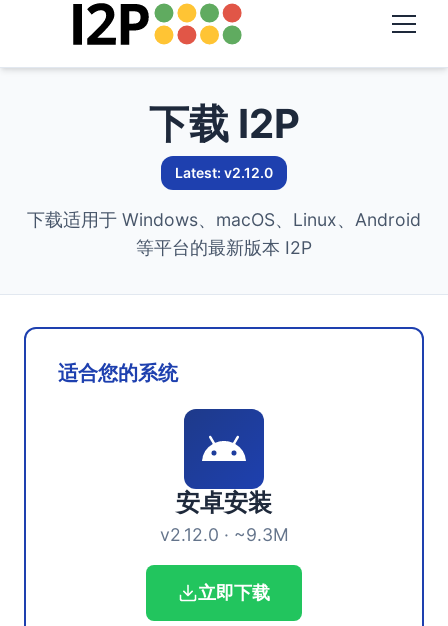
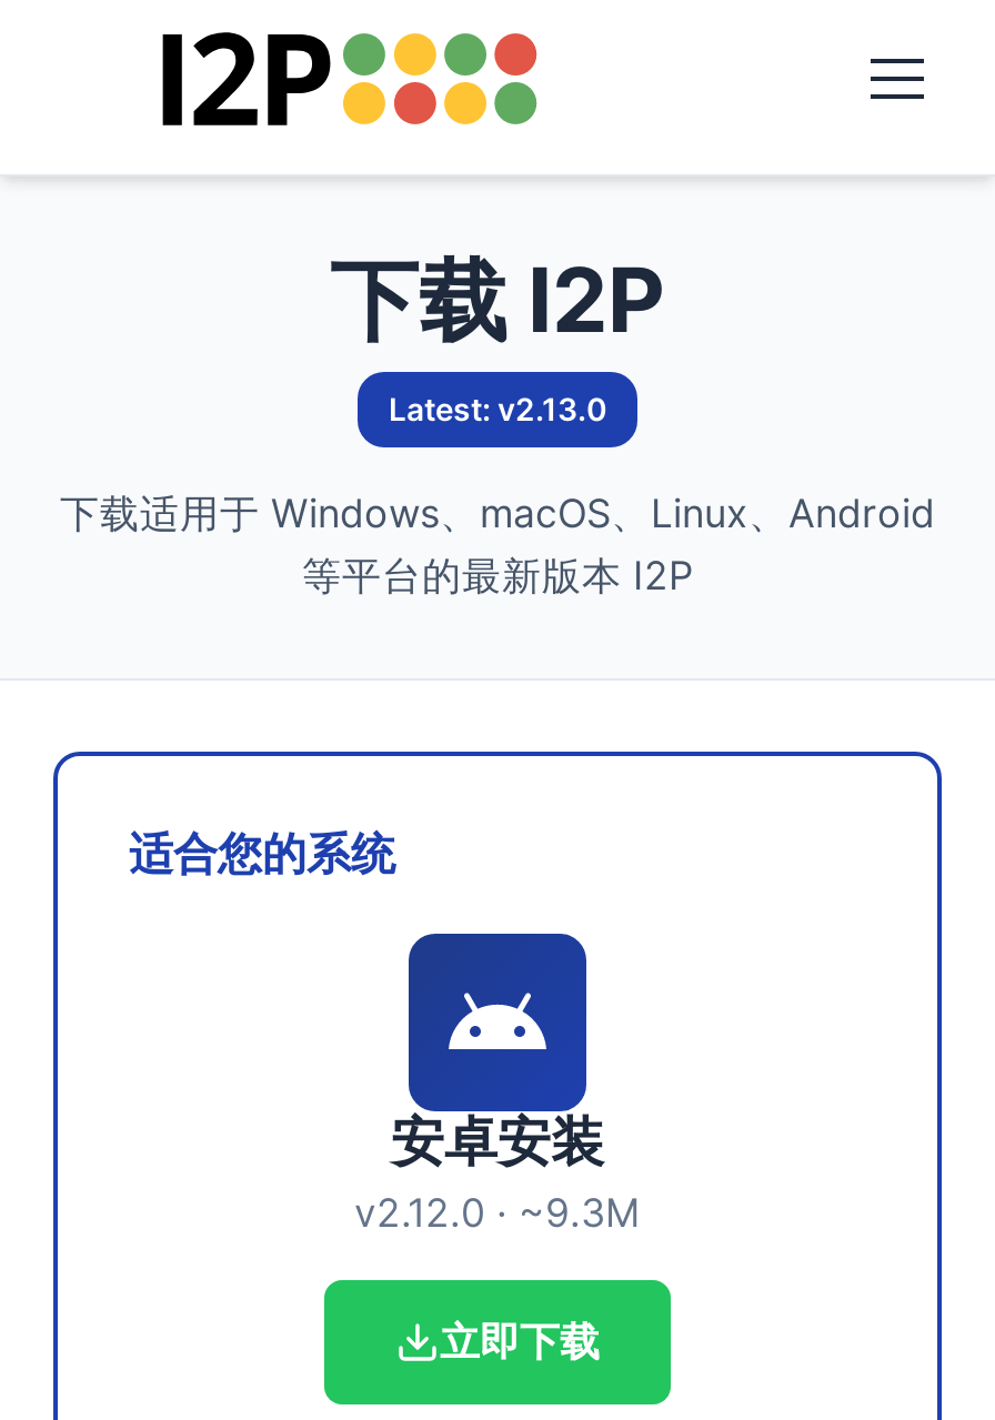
[175,164,273,181] Latest: v2.12.0 -> [389,390,606,427] Latest: v2.13.0

